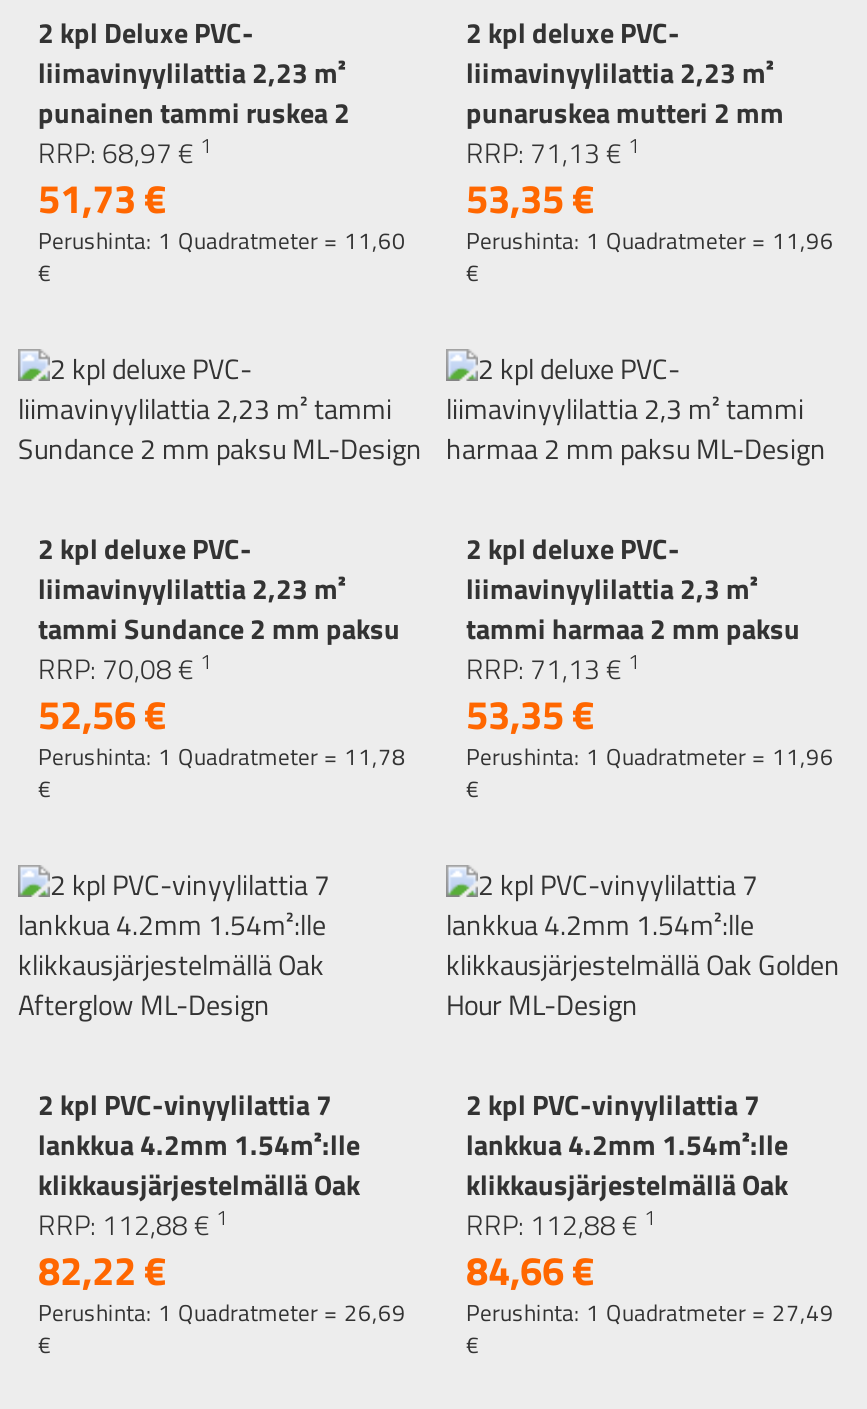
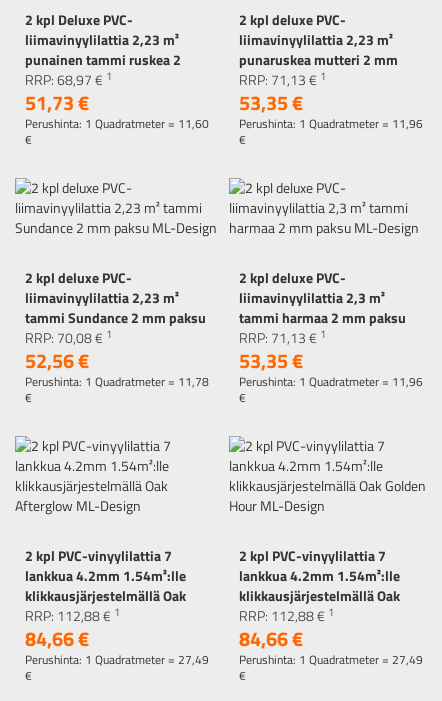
[38,1239,166,1301] 82,22 € -> [25,623,89,654] 84,66 €
[38,1295,406,1331] Perushinta: 1 Quadratmeter = 26,69 -> [25,651,209,669] Perushinta: 1 Quadratmeter = 27,49

